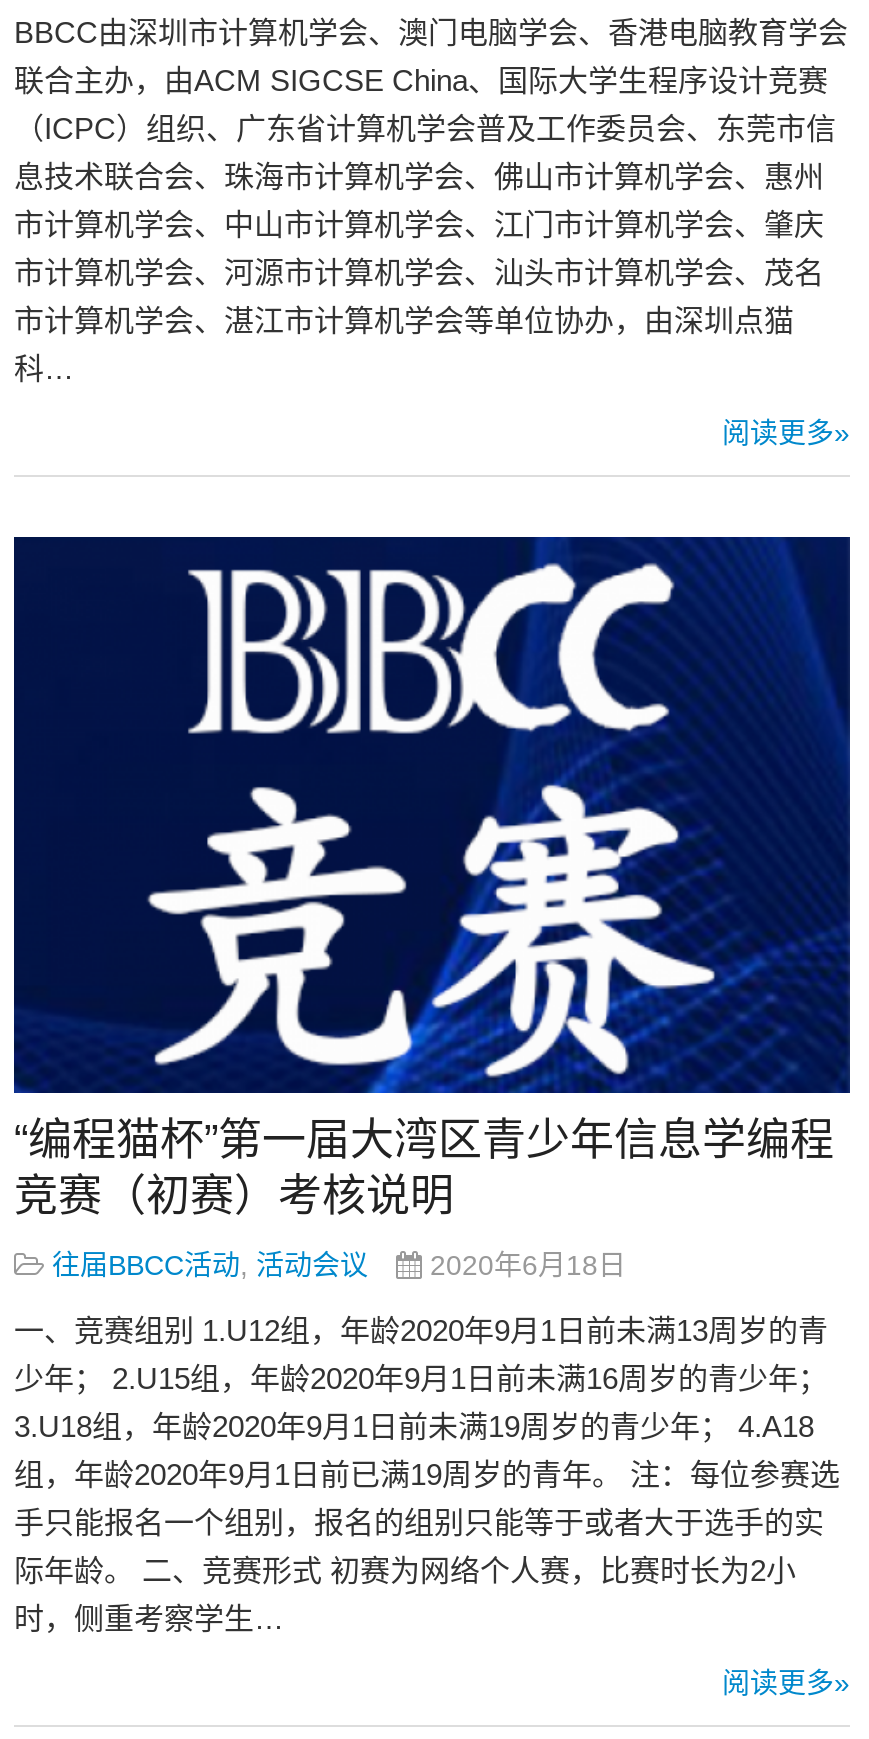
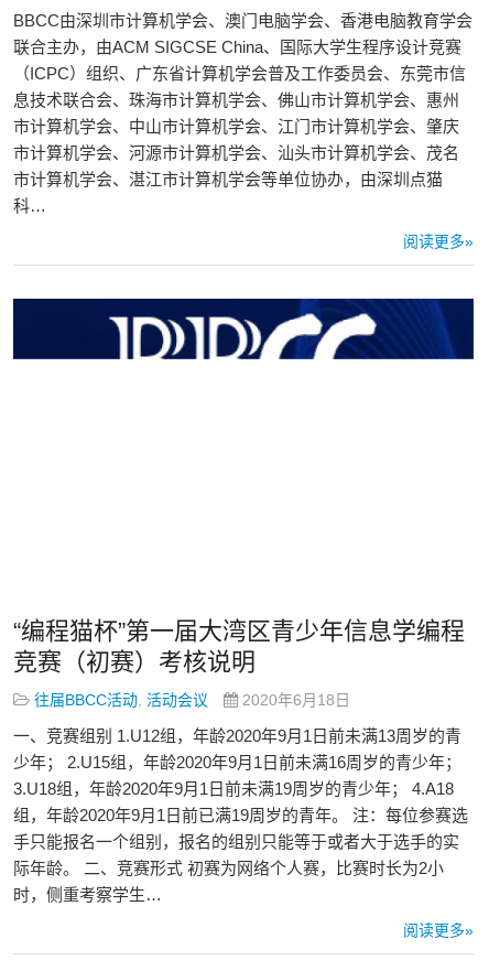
[12,647,852,1095] [image] -> none

